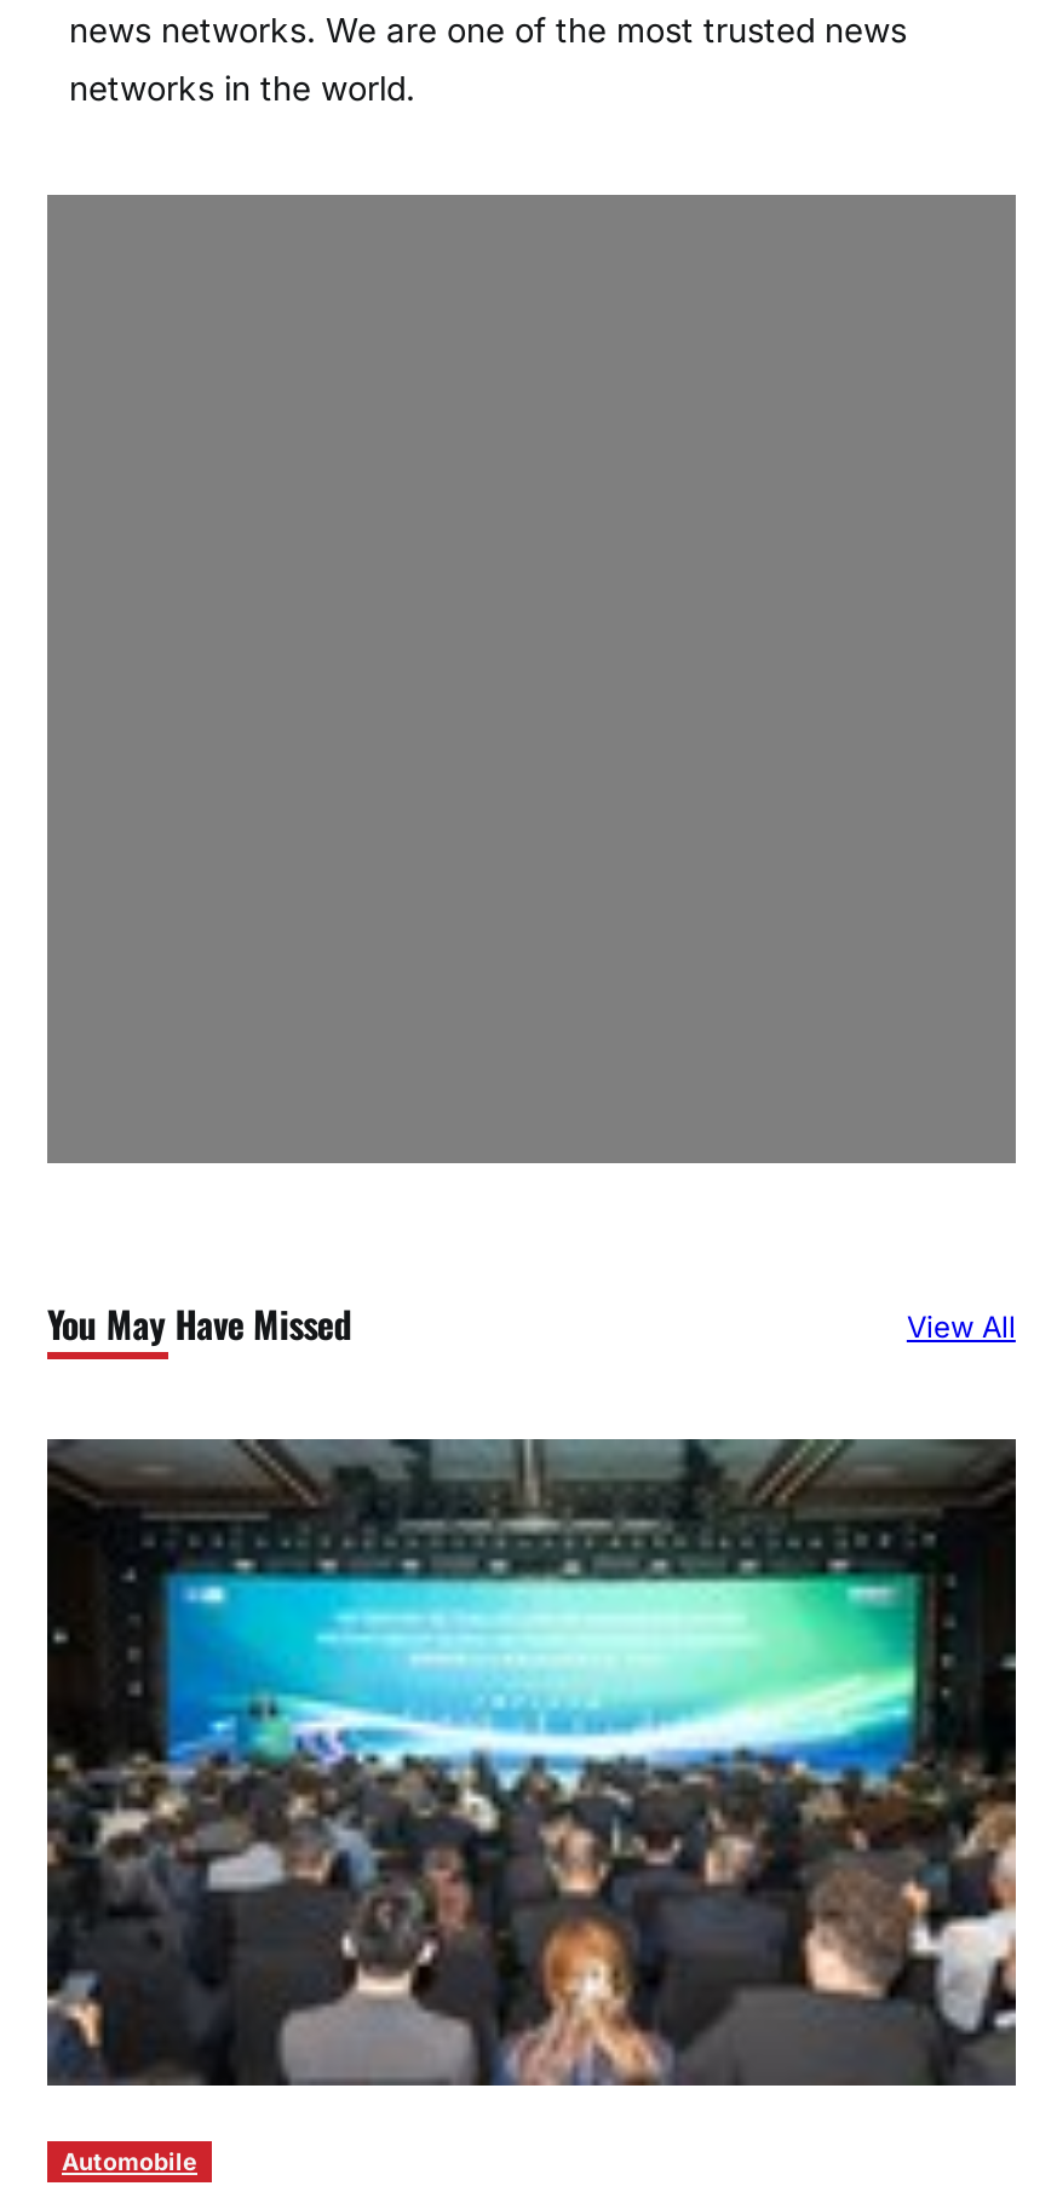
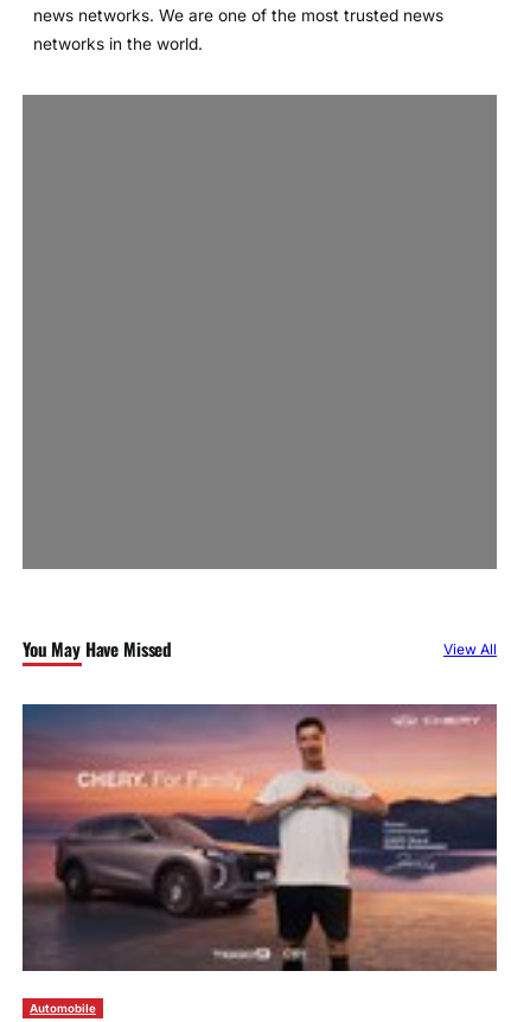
[45,1438,1018,2089] [image] -> [21,703,498,972] [image]

